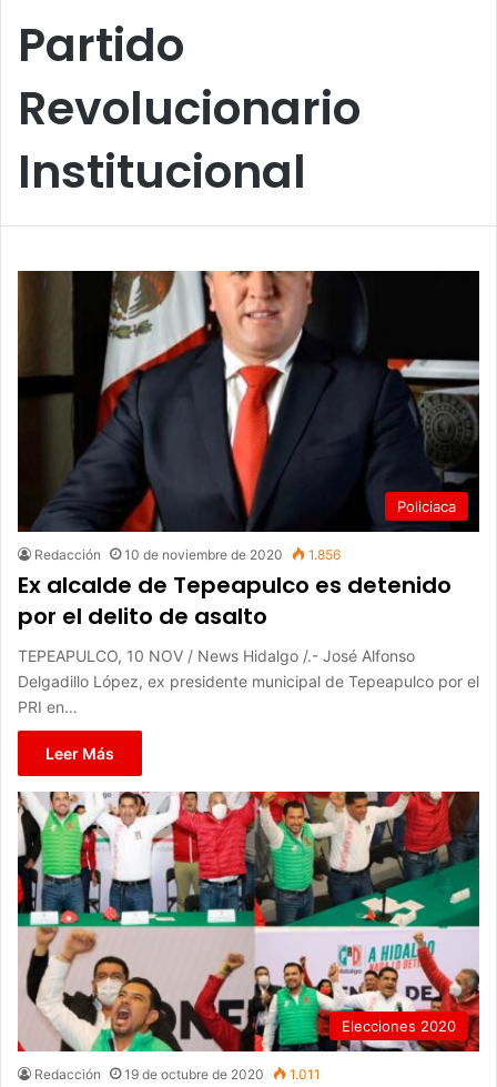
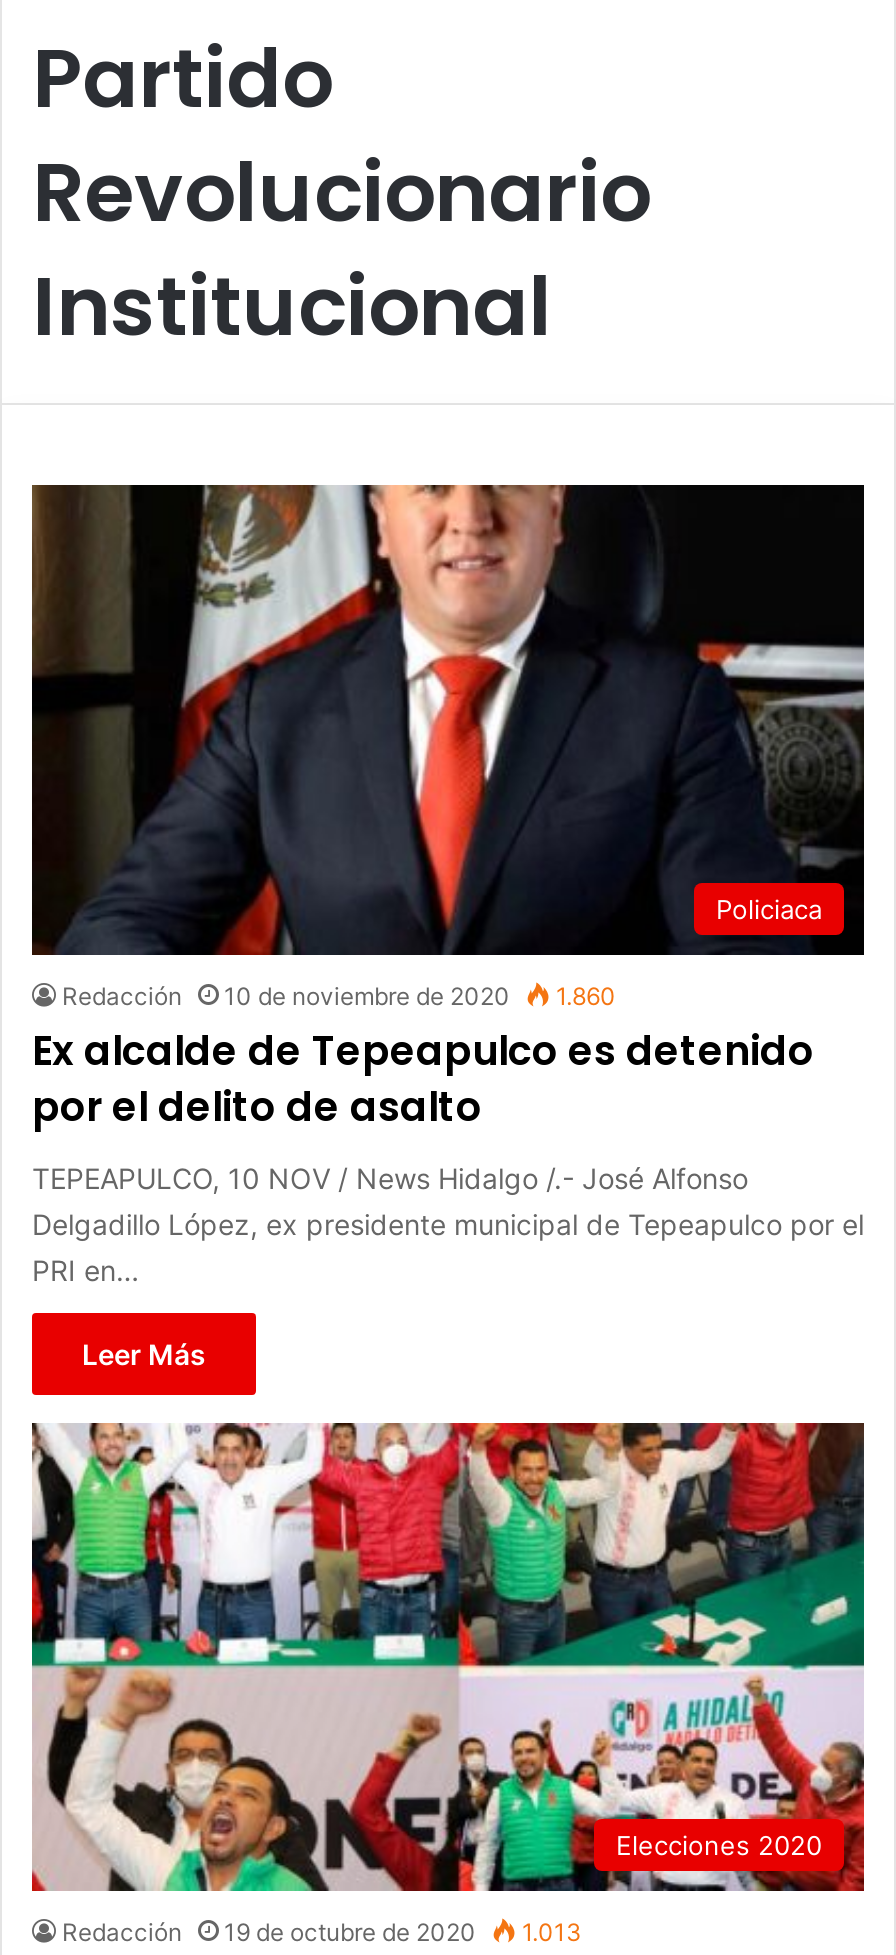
[34,546,341,563] Redacción 10 de noviembre de 2020 1.856 -> [62,981,616,1011] Redacción 10 de noviembre de 2020 1.860
[34,1066,321,1083] Redacción 19 de octubre de 2020 1.011 -> [62,1918,582,1948] Redacción 19 de octubre de 2020 1.013

